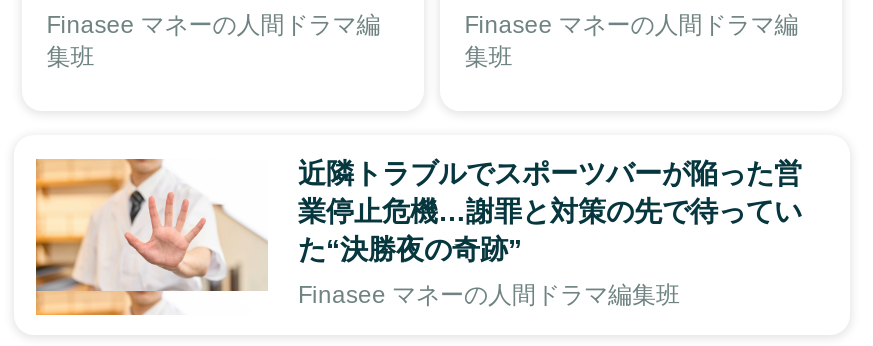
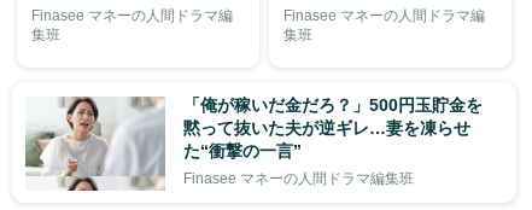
[34,157,802,317] [image] | 近隣トラブルでスポーツバーが陥った営 | 業停止危機…謝罪と対策の先で待ってい | た“決勝夜の奇跡” -> [24,95,483,192] [image] | 「俺が稼いだ金だろ？」500円玉貯金を | 黙って抜いた夫が逆ギレ…妻を凍らせ | た“衝撃の一言”

